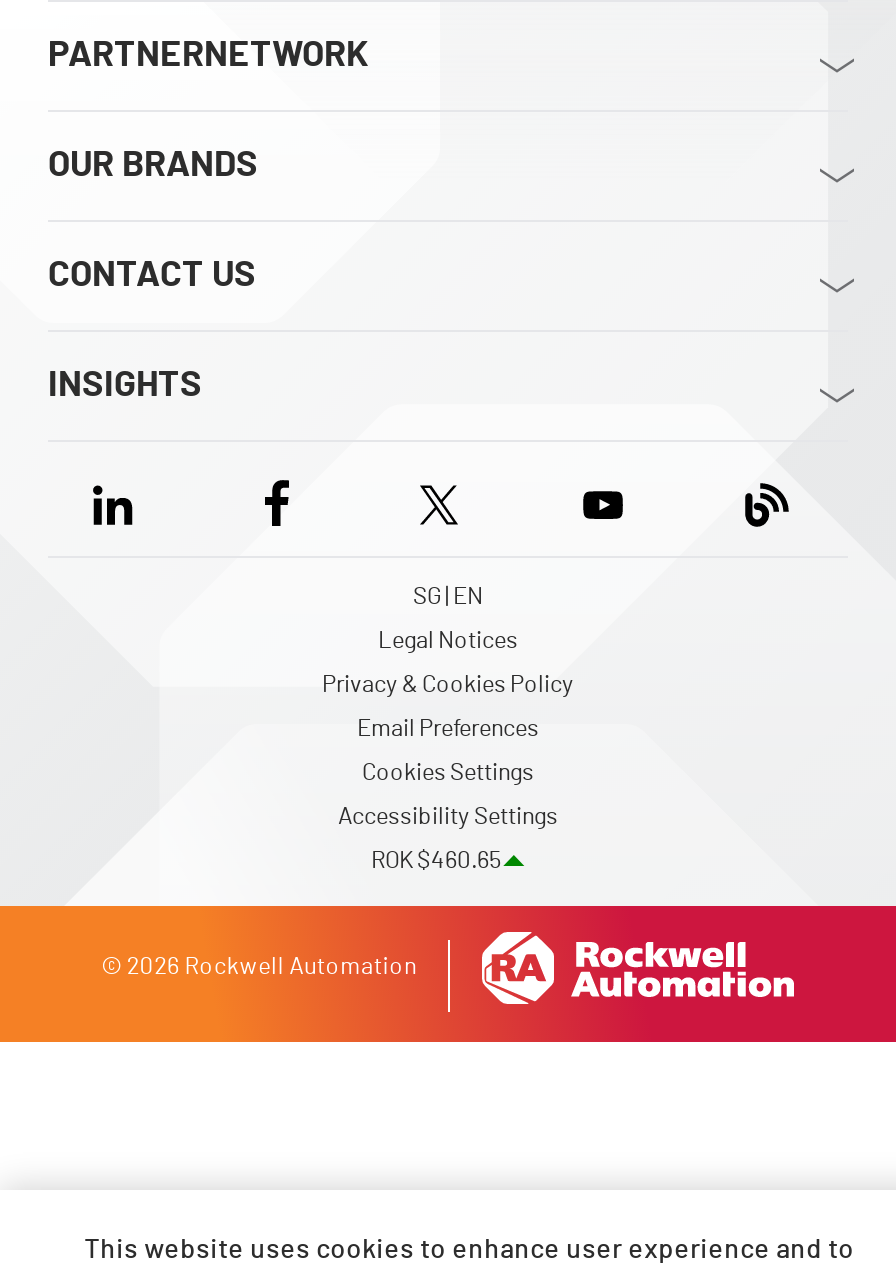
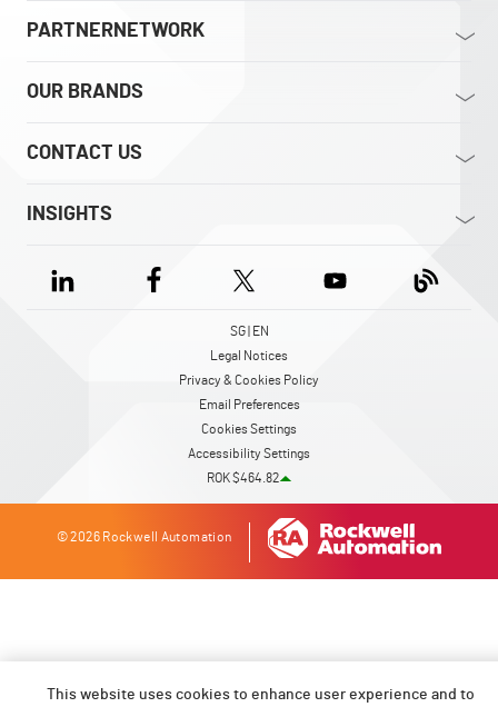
[371,848,501,872] ROK $460.65 -> [206,471,278,485] ROK $464.82

